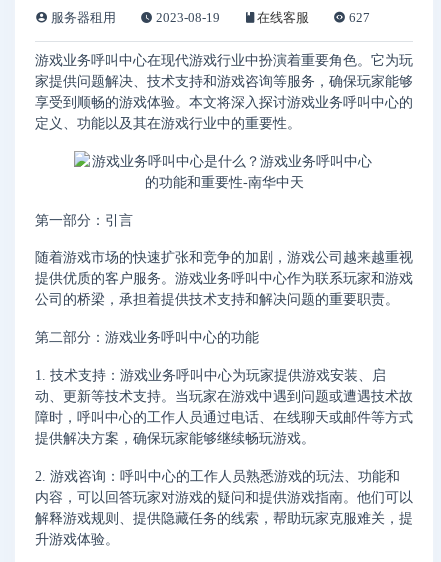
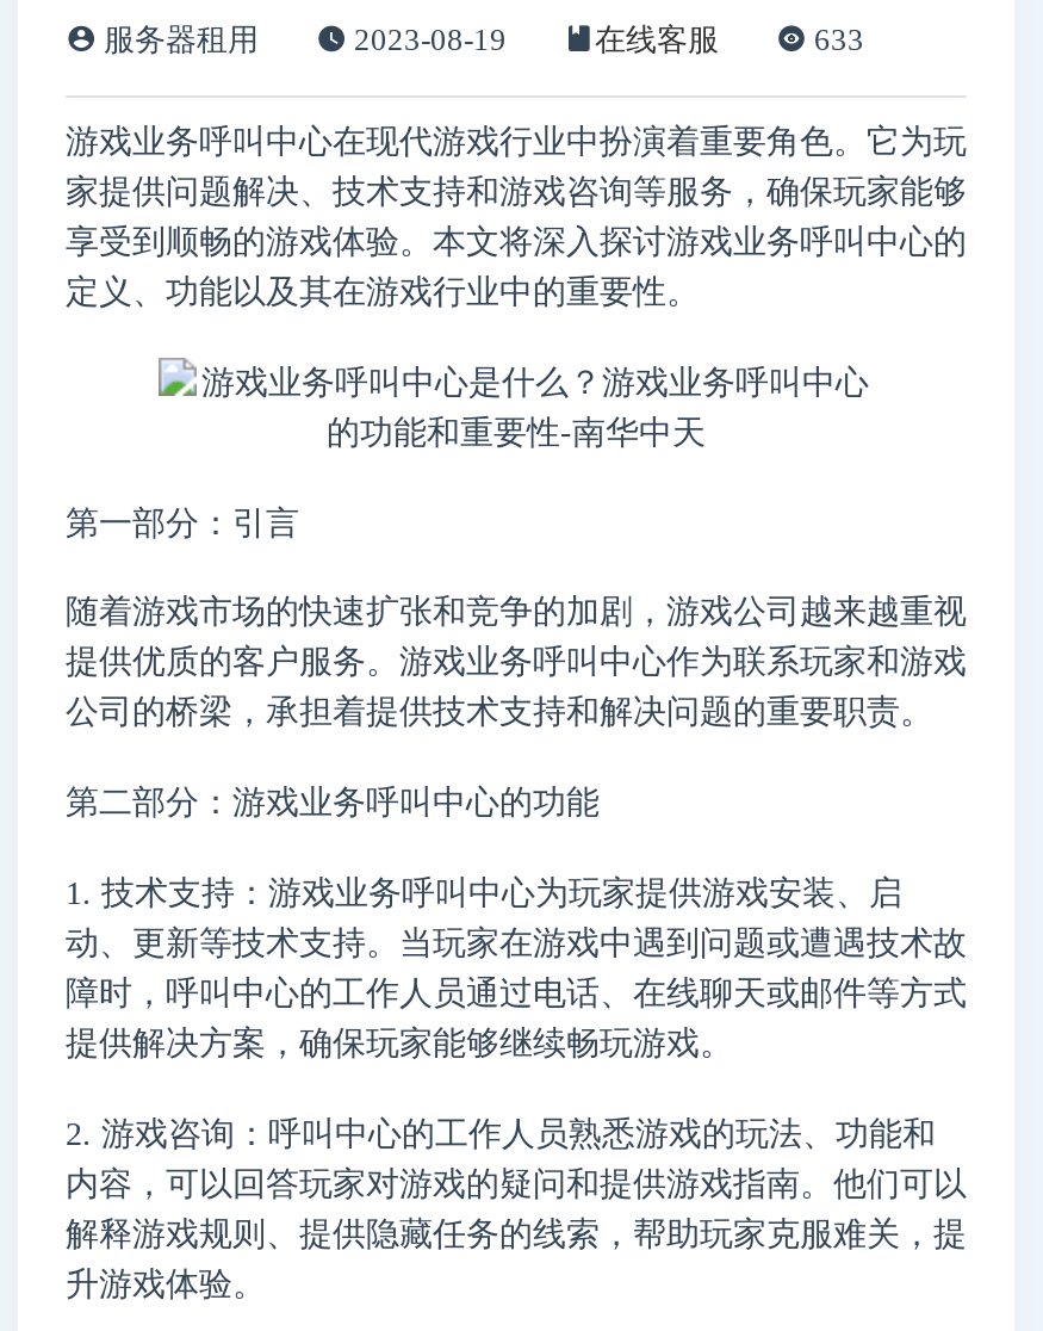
[346,10,370,25] 627 -> [807,21,864,57] 633

